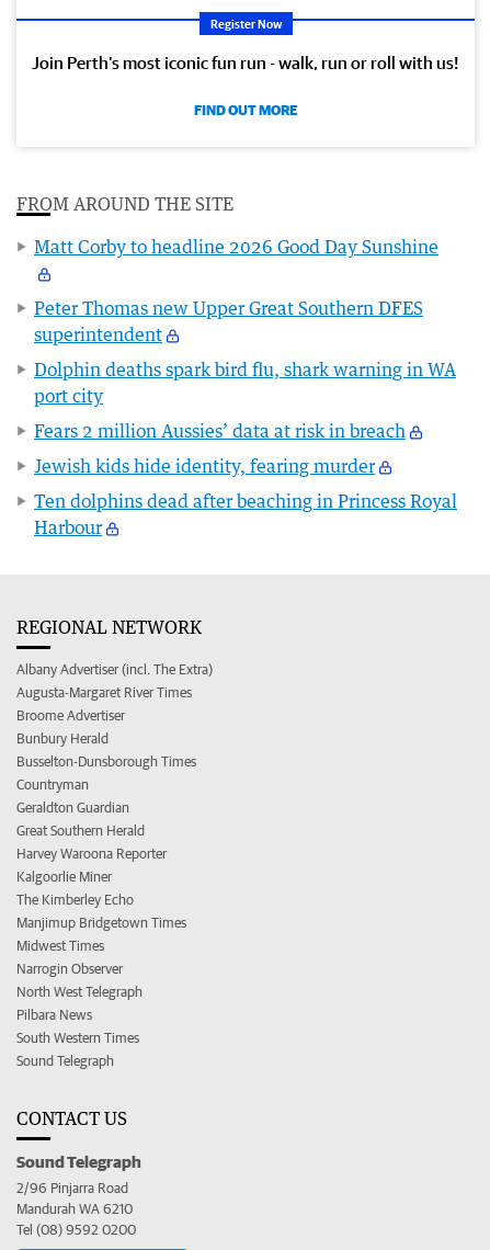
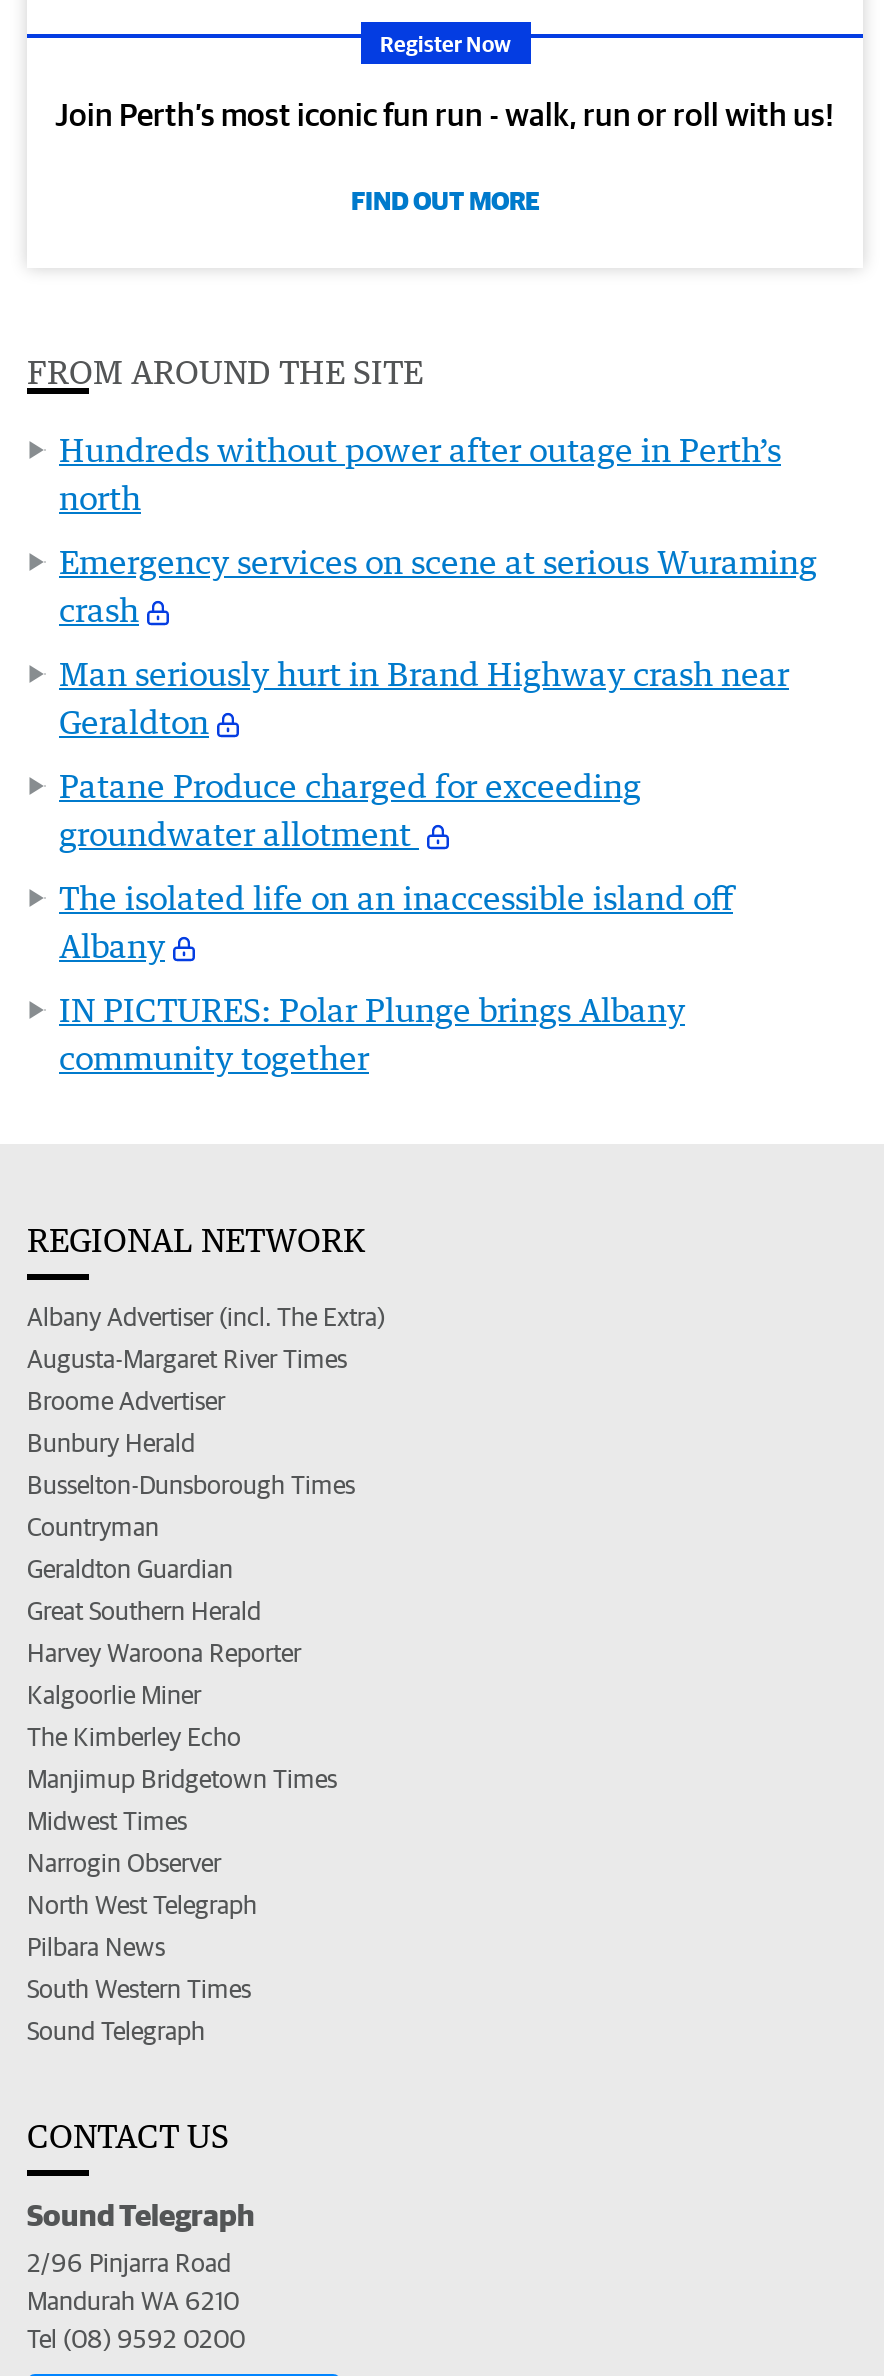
[34,235,438,257] Matt Corby to headline 2026 Good Day Sunshine -> [59,429,781,517] Hundreds without power after outage in Perth’s | north
[34,297,423,345] Peter Thomas new Upper Great Southern DFES | superintendent -> [59,541,817,629] Emergency services on scene at serious Wuraming | crash
[34,358,456,406] Dolphin deaths spark bird flu, shark warning in WA | port city -> [59,653,789,741] Man seriously hurt in Brand Highway crash near | Geraldton
[34,419,406,441] Fears 2 million Aussies’ data at risk in breach -> [59,765,641,853] Patane Produce charged for exceeding | groundwater allotment
[34,454,375,476] Jewish kids hide identity, fearing murder -> [59,877,733,965] The isolated life on an inaccessible island off | Albany
[34,490,457,538] Ten dolphins dead after beaching in Princess Royal | Harbour -> [59,989,685,1077] IN PICTURES: Polar Plunge brings Albany | community together

